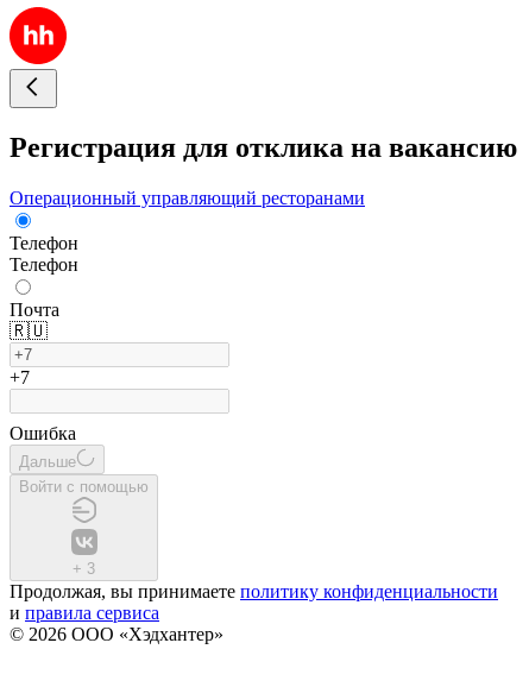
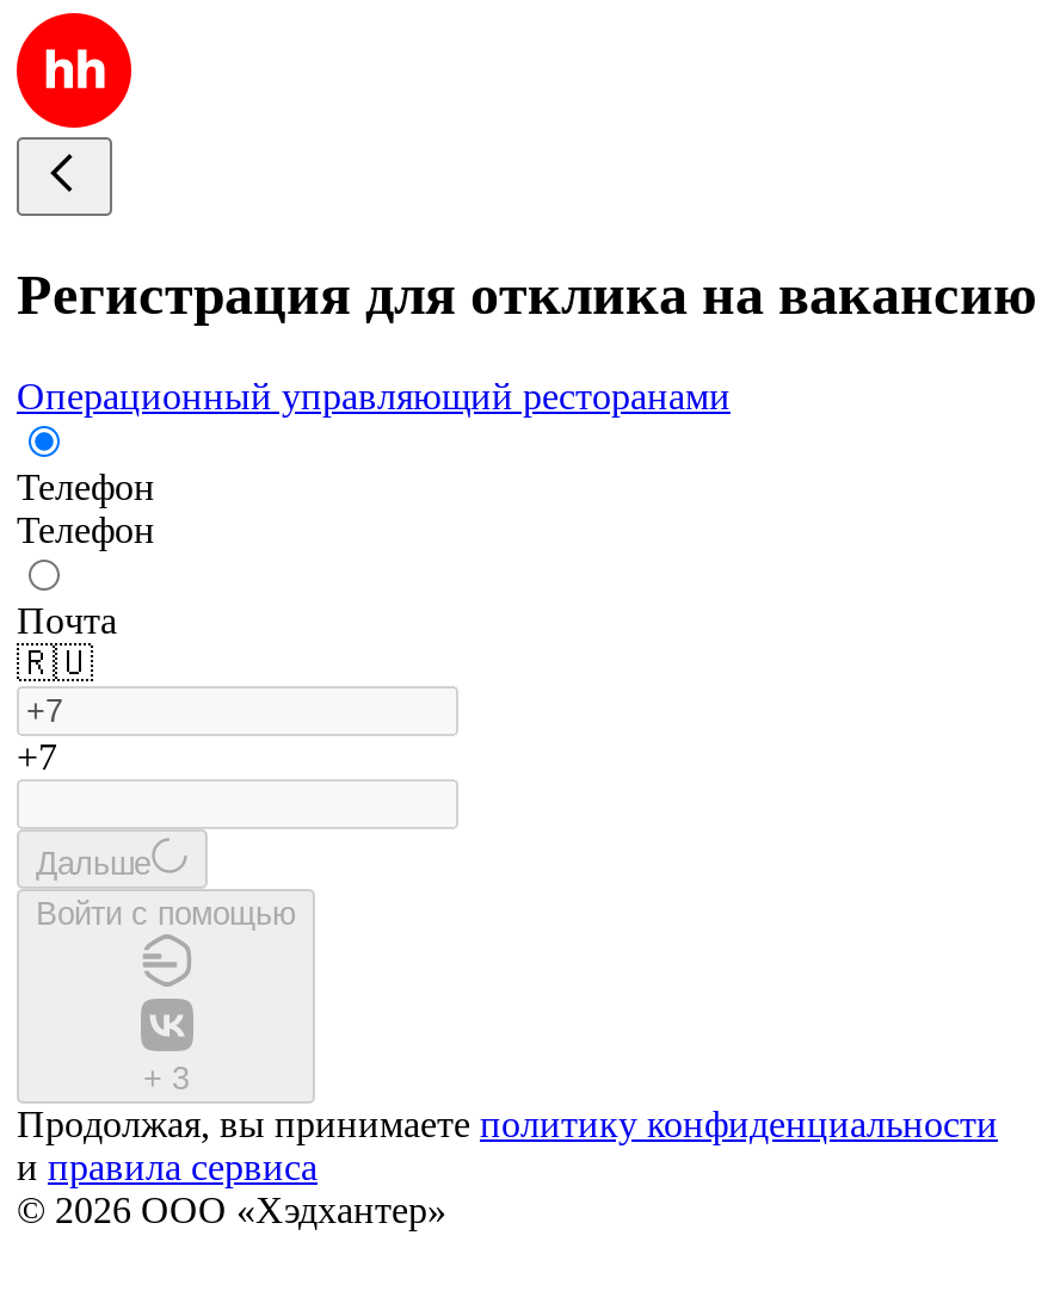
[10,423,76,443] Ошибка -> none

